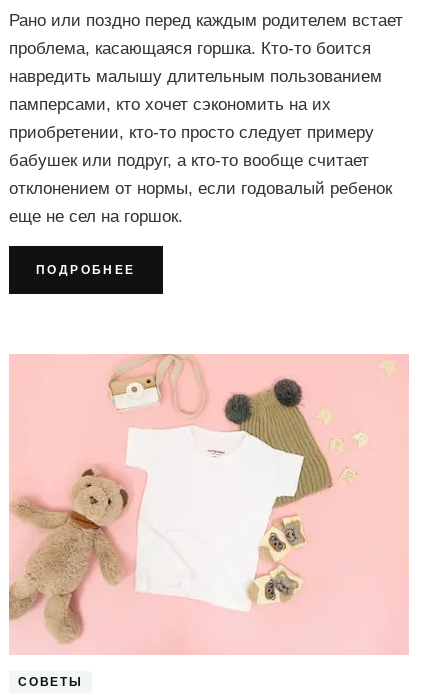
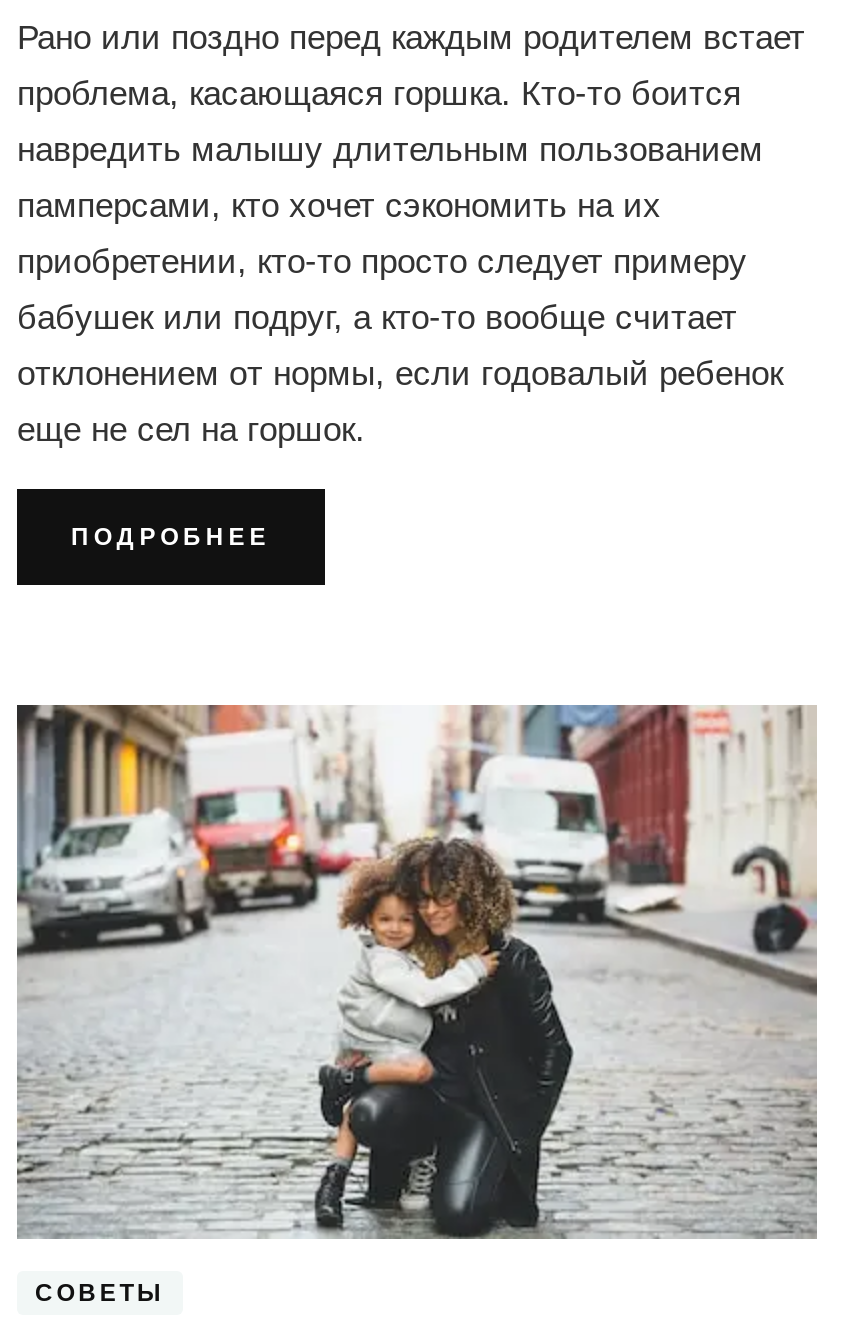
[9,354,409,655] [image] -> [15,703,819,1241] [image]

